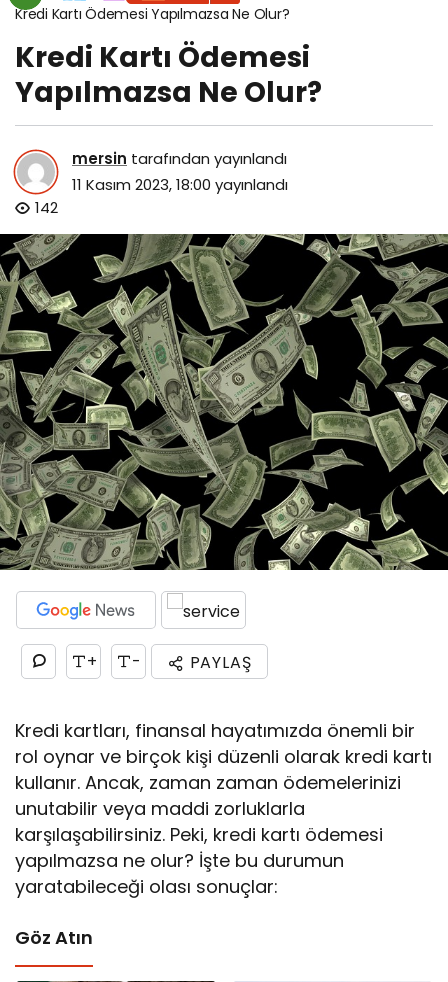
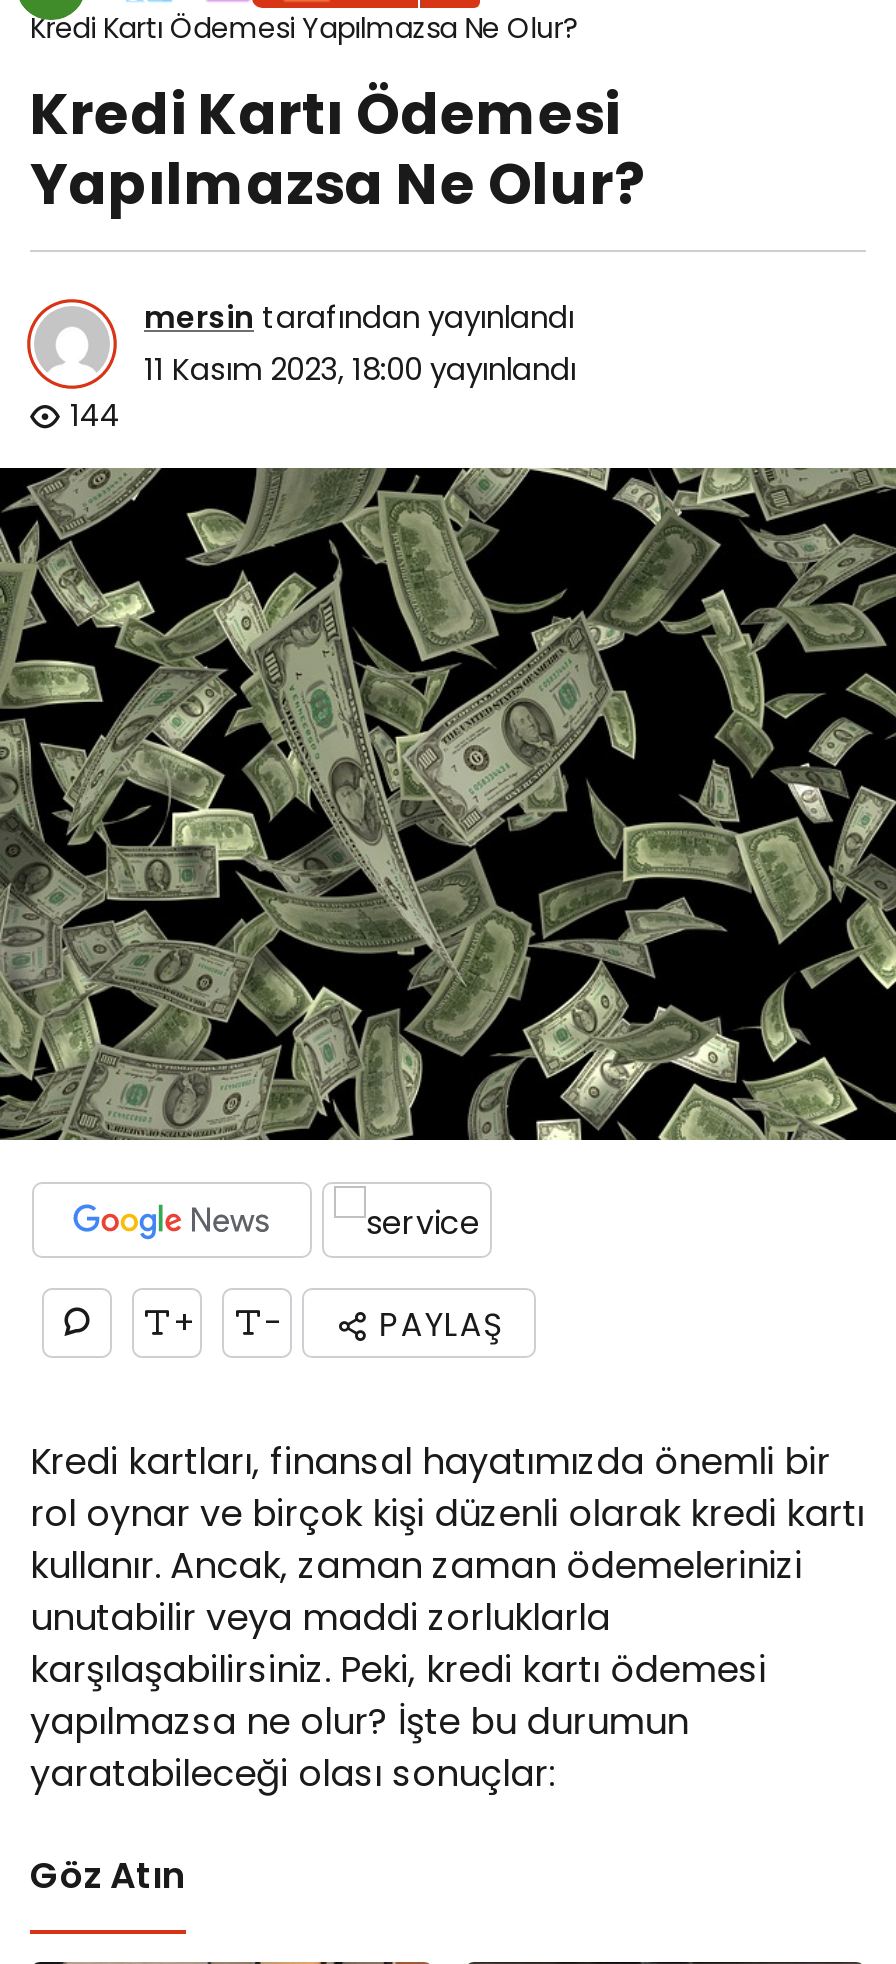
[35,196,58,217] 142 -> [70,393,120,435] 144

